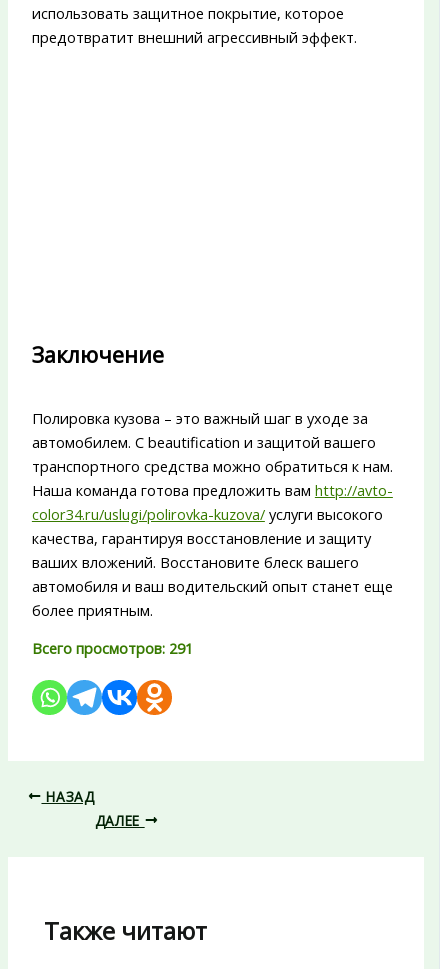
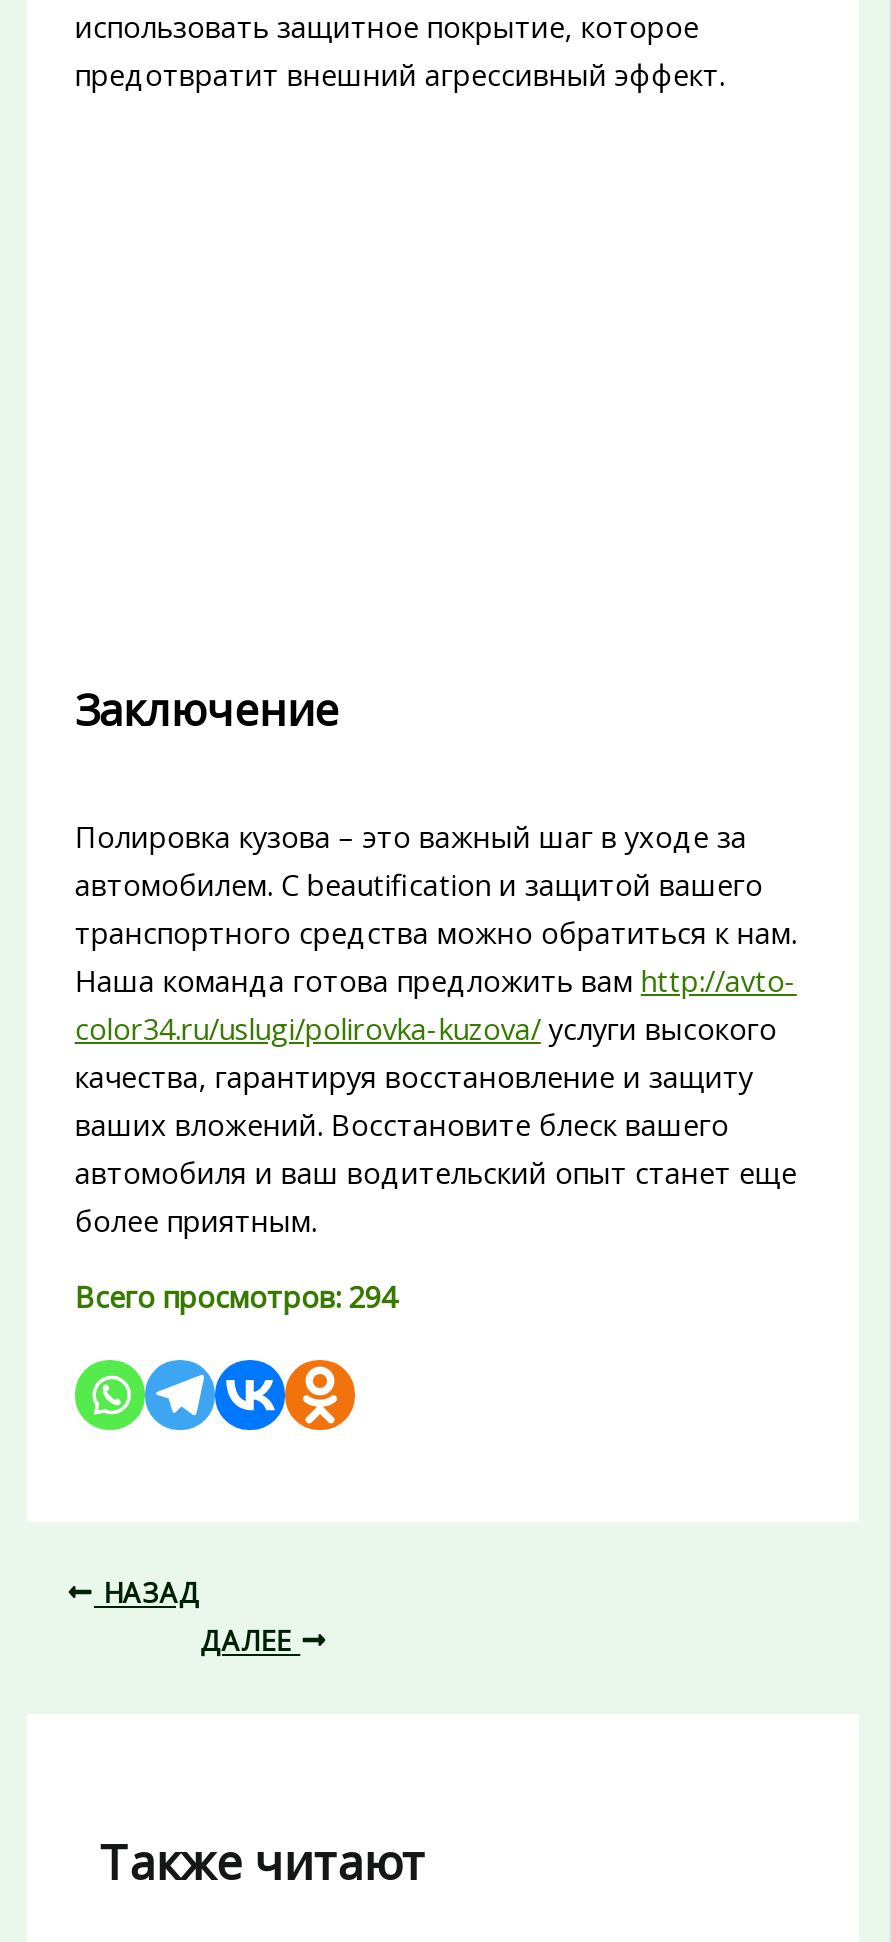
[32,637,193,657] Всего просмотров: 291 -> [75,1275,397,1315] Всего просмотров: 294

